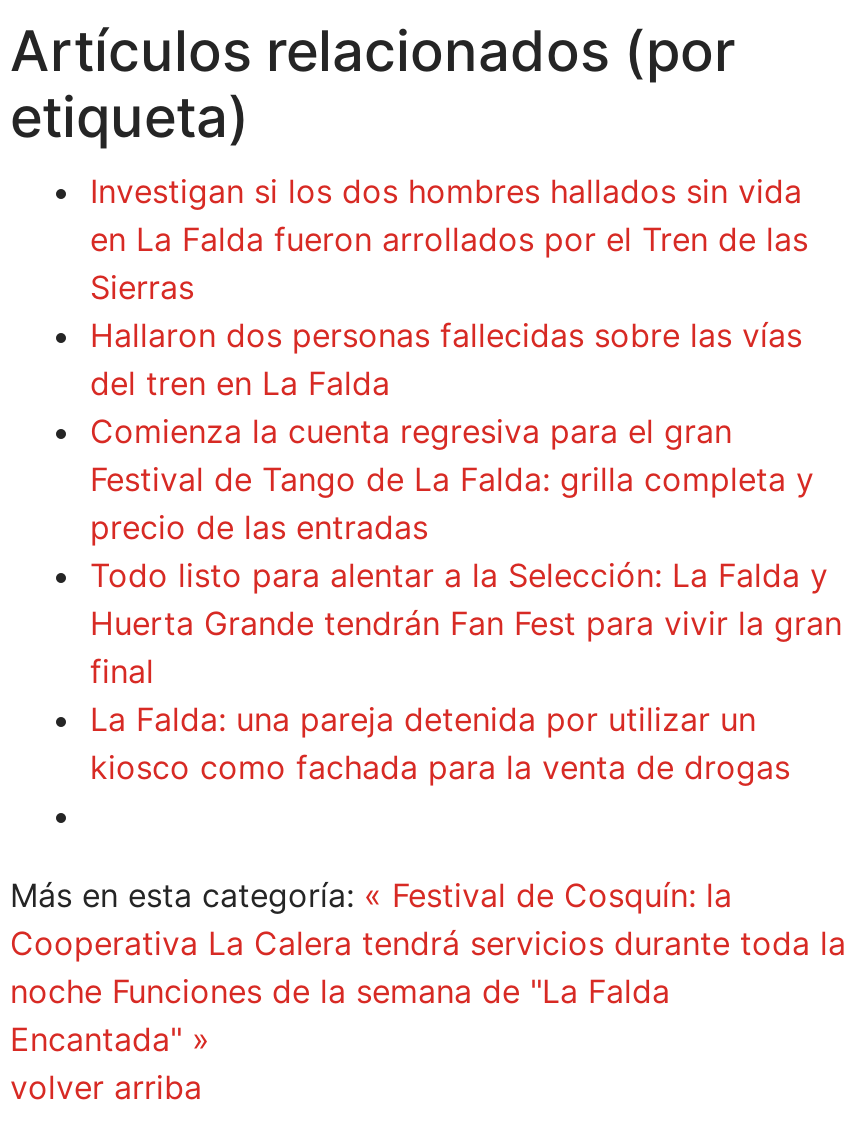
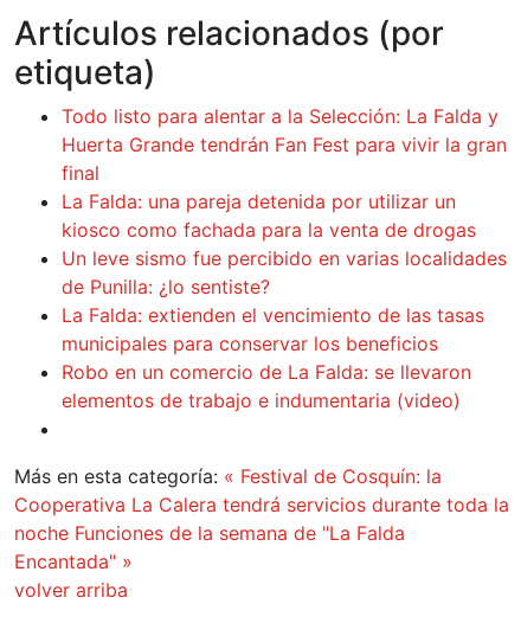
[90,171,814,547] Investigan si los dos hombres hallados sin vida | en La Falda fueron arrollados por el Tren de las | Sierras | Hallaron dos personas fallecidas sobre las vías | del tren en La Falda | Comienza la cuenta regresiva para el gran | Festival de Tango de La Falda: grilla completa y | precio de las entradas -> none
moved [90,555,842,787] -> [62,104,507,241]: Todo listo para alentar a la Selección: La Falda y | Huerta Grande tendrán Fan Fest para vivir la gran | final | La Falda: una pareja detenida por utilizar un | kiosco como fachada para la venta de drogas
none -> [62,246,507,412] Un leve sismo fue percibido en varias localidades | de Punilla: ¿lo sentiste? | La Falda: extienden el vencimiento de las tasas | municipales para conservar los beneficios | Robo en un comercio de La Falda: se llevaron | elementos de trabajo e indumentaria (video)

